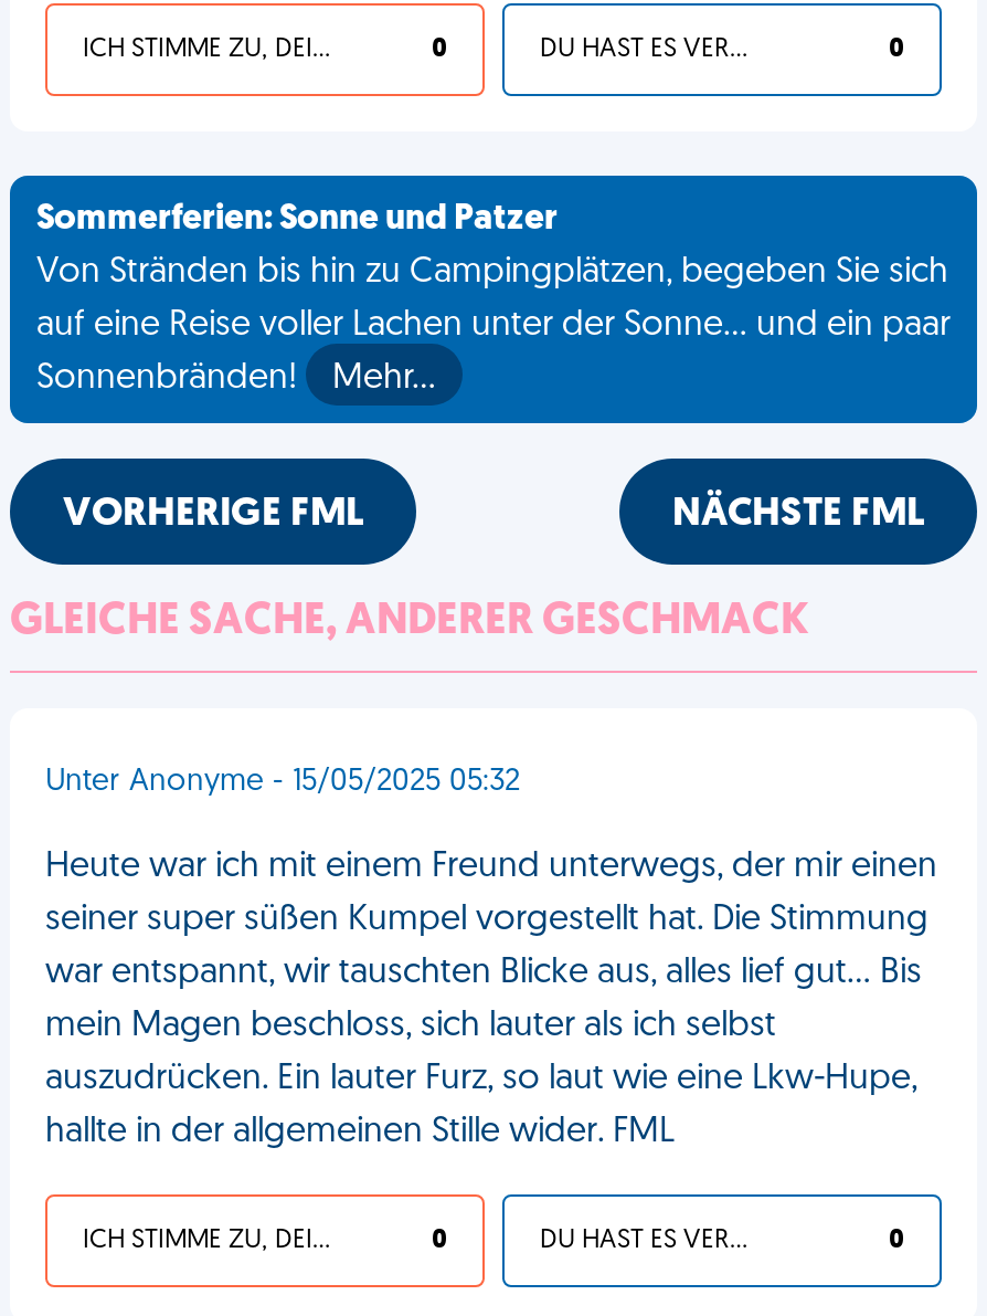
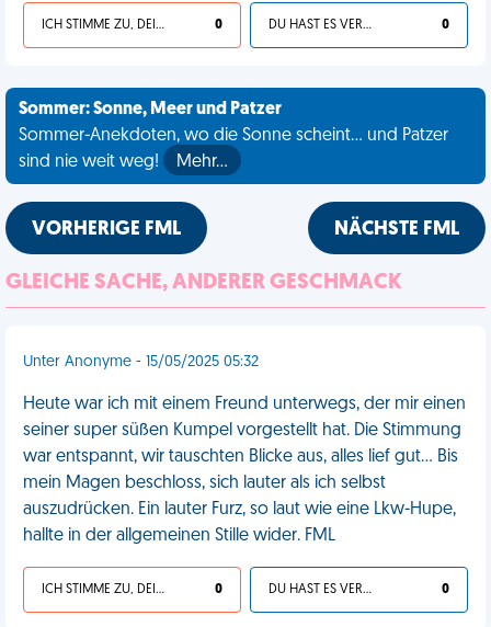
[36,202,951,397] Sommerferien: Sonne und Patzer | Von Stränden bis hin zu Campingplätzen, begeben Sie sich | auf eine Reise voller Lachen unter der Sonne... und ein paar | Sonnenbränden! -> [19,101,448,171] Sommer: Sonne, Meer und Patzer | Sommer-Anekdoten, wo die Sonne scheint... und Patzer | sind nie weit weg!

